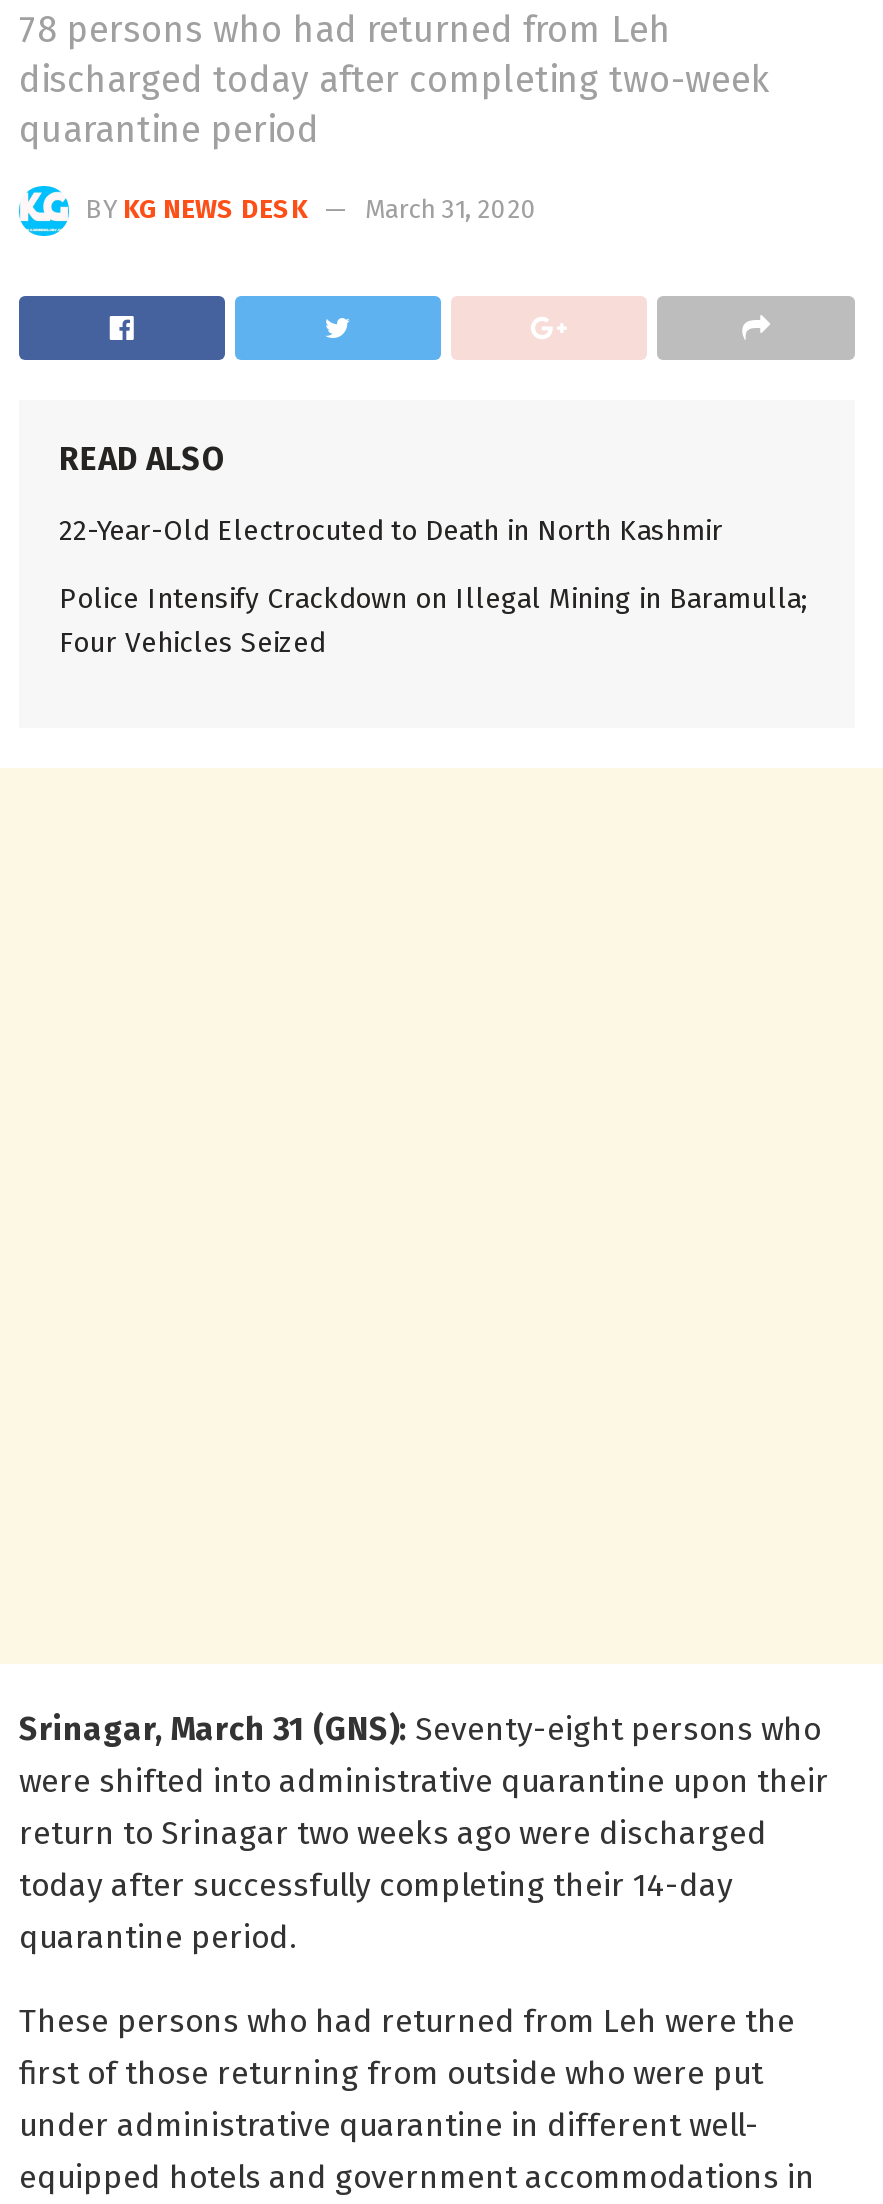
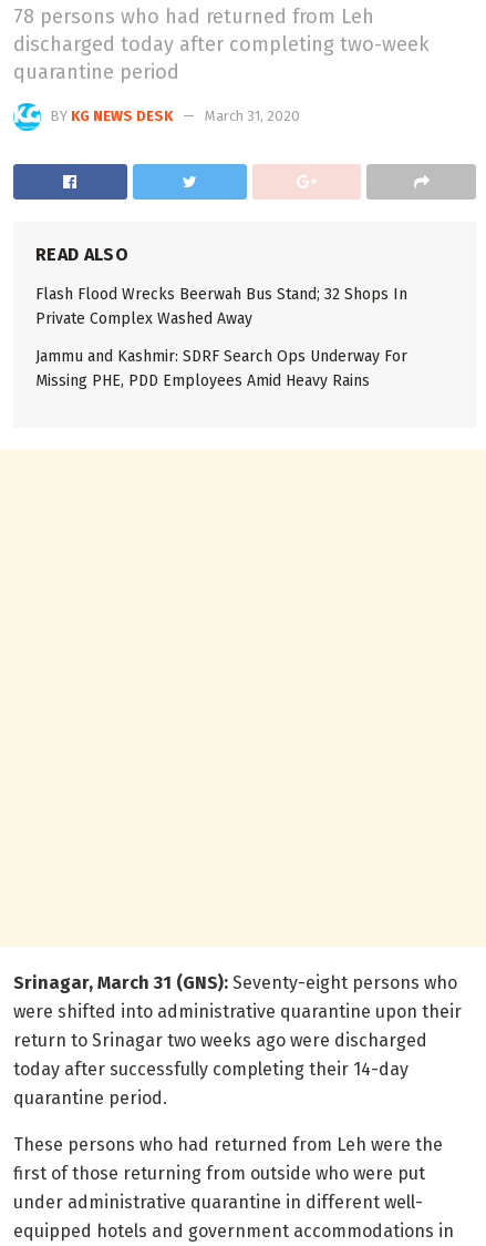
[59,514,723,548] 22-Year-Old Electrocuted to Death in North Kashmir -> [35,285,407,328] Flash Flood Wrecks Beerwah Bus Stand; 32 Shops In | Private Complex Washed Away
[59,582,807,660] Police Intensify Crackdown on Illegal Mining in Baramulla; | Four Vehicles Seized -> [35,347,407,390] Jammu and Kashmir: SDRF Search Ops Underway For | Missing PHE, PDD Employees Amid Heavy Rains

